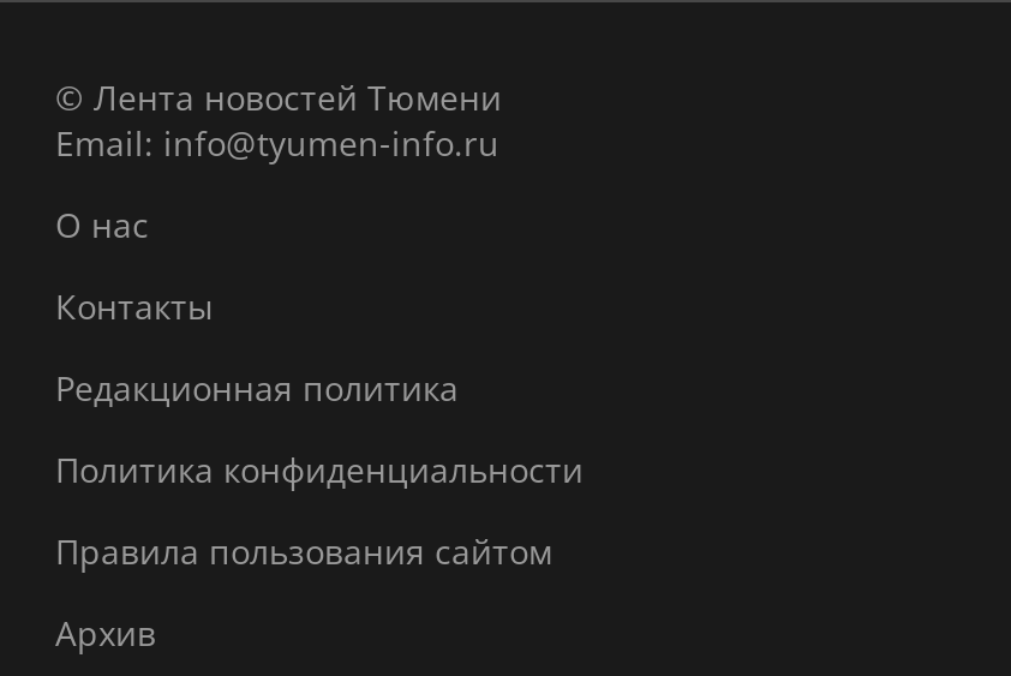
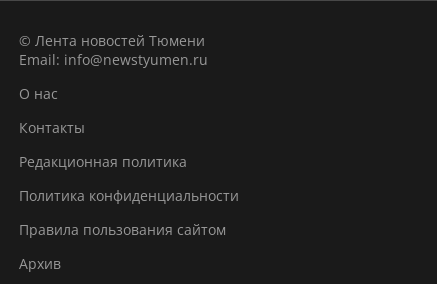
[55,120,499,166] Email: info@tyumen-info.ru -> [19,50,208,69] Email: info@newstyumen.ru

